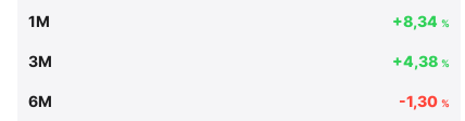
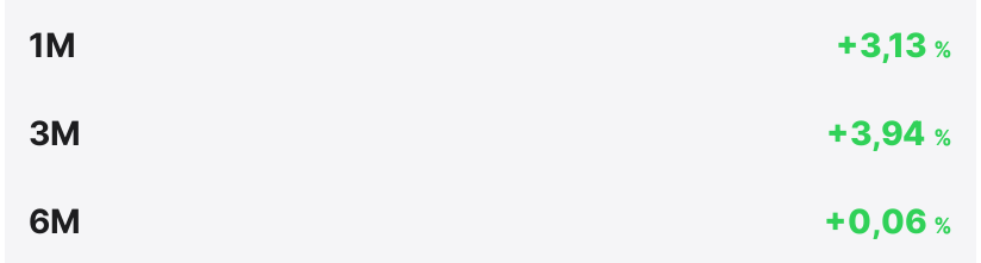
[392,12,450,30] +8,34% -> [836,23,952,64] +3,13%
[392,52,450,70] +4,38% -> [826,111,952,152] +3,94%
[399,92,450,110] -1,30% -> [824,199,952,240] +0,06%

